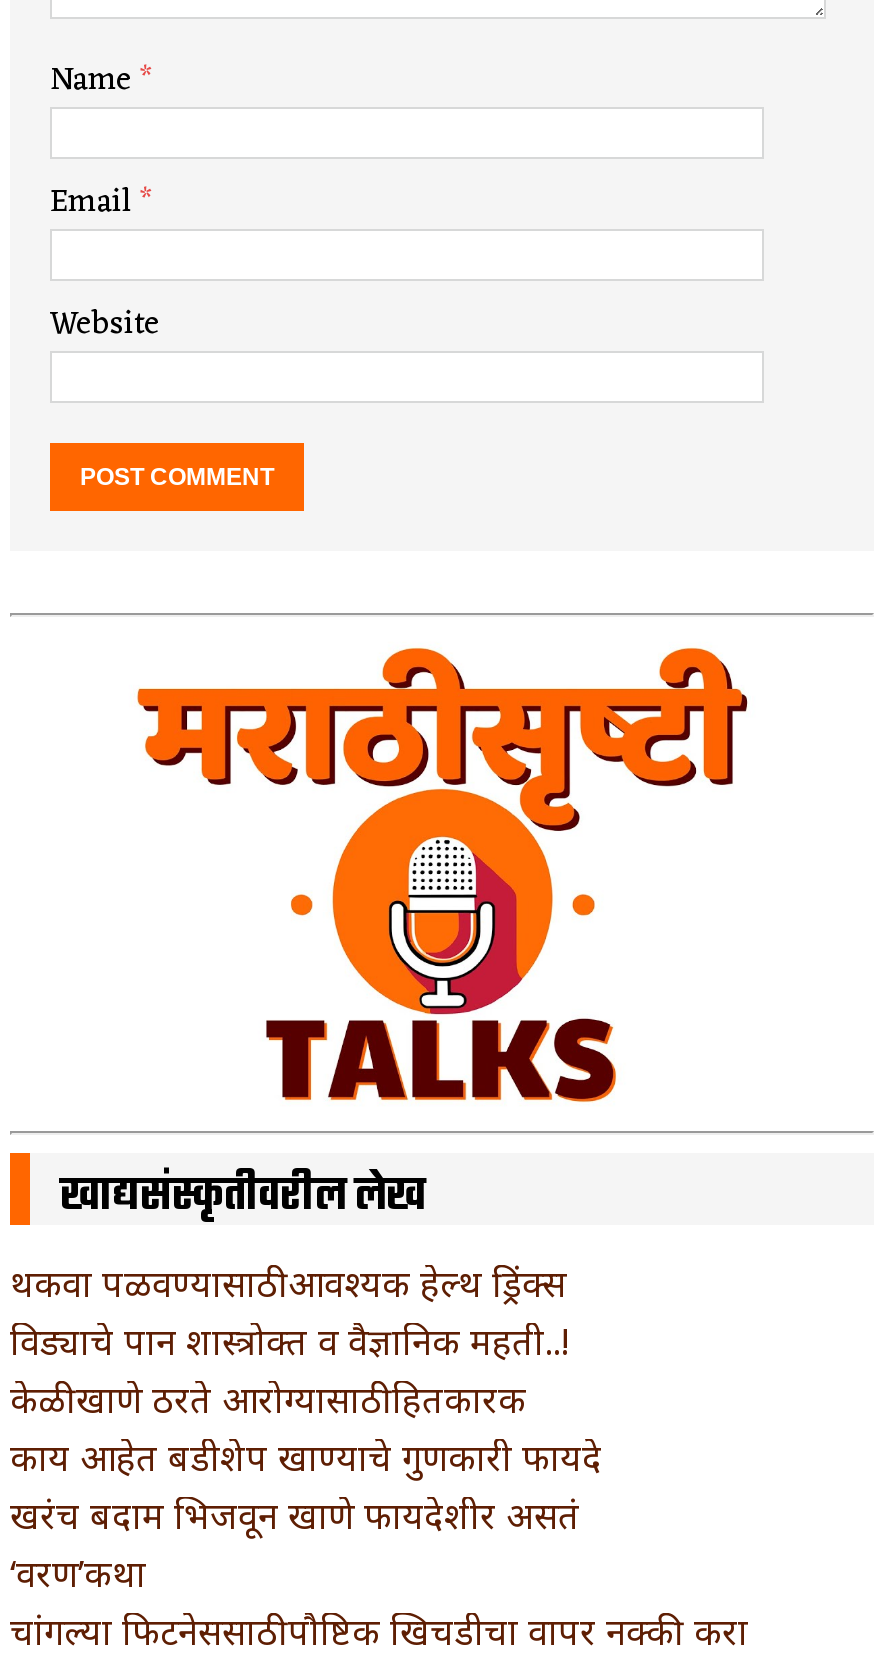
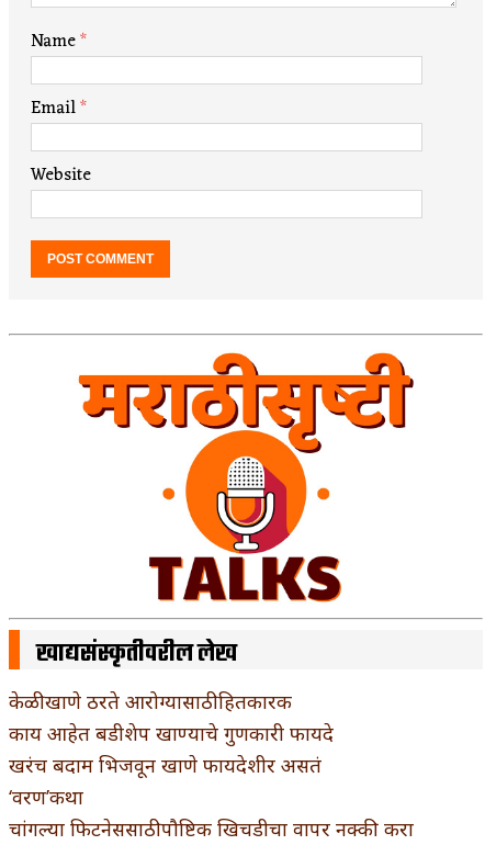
[10,1259,568,1365] थकवा पळवण्यासाठी आवश्यक हेल्थ ड्रिंक्स | विड्याचे पान शास्त्रोक्त व वैज्ञानिक महती..! -> none

